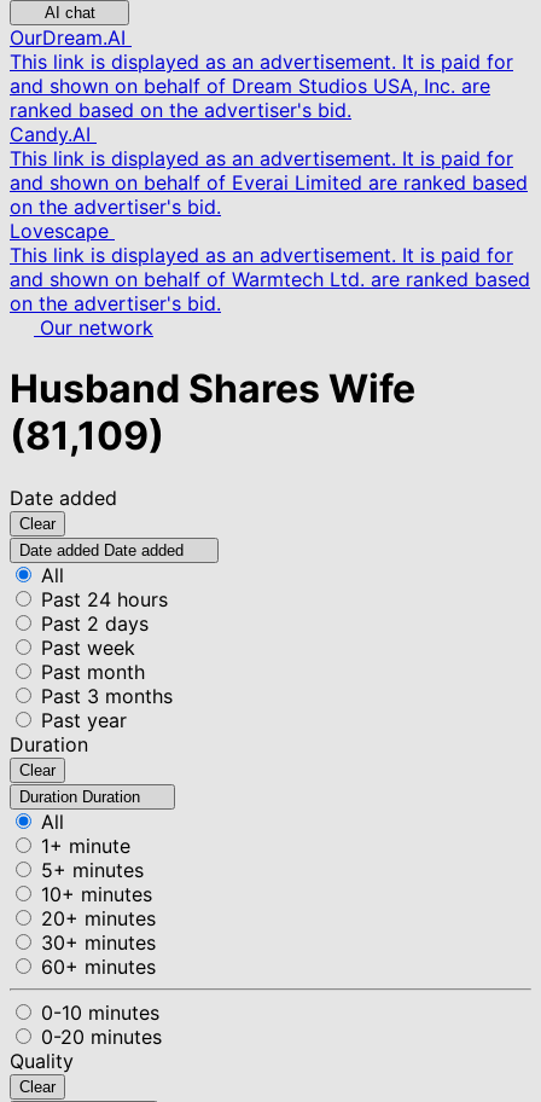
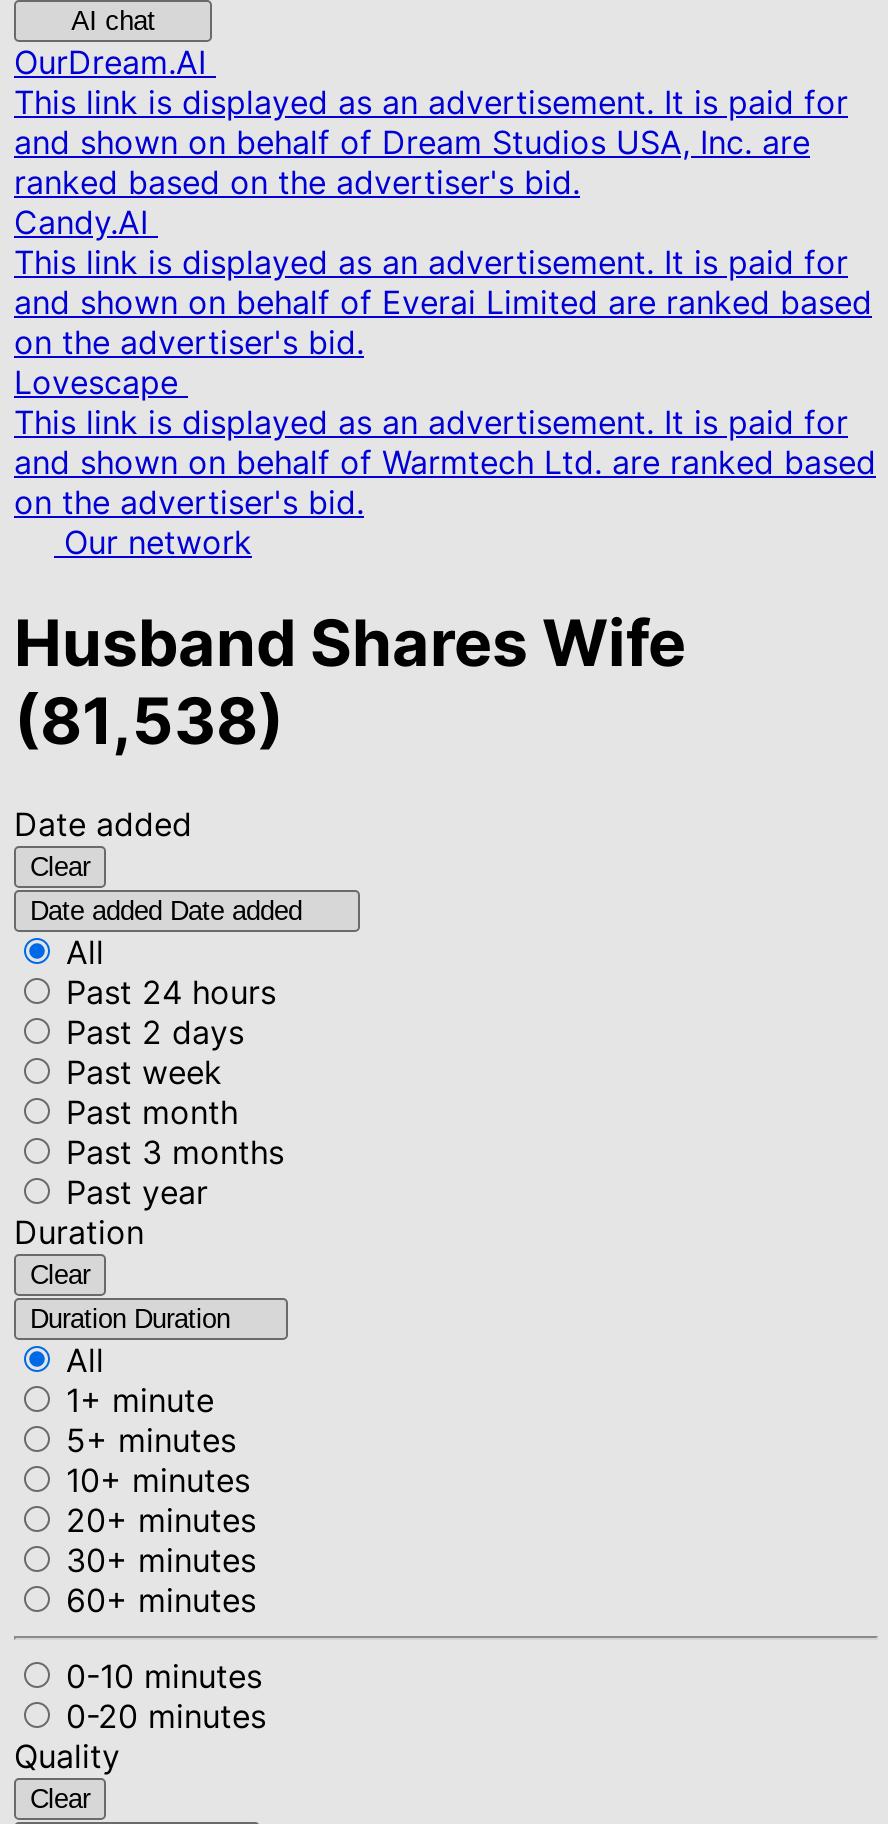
[10,413,164,460] (81,109) -> [14,683,284,761] (81,538)

